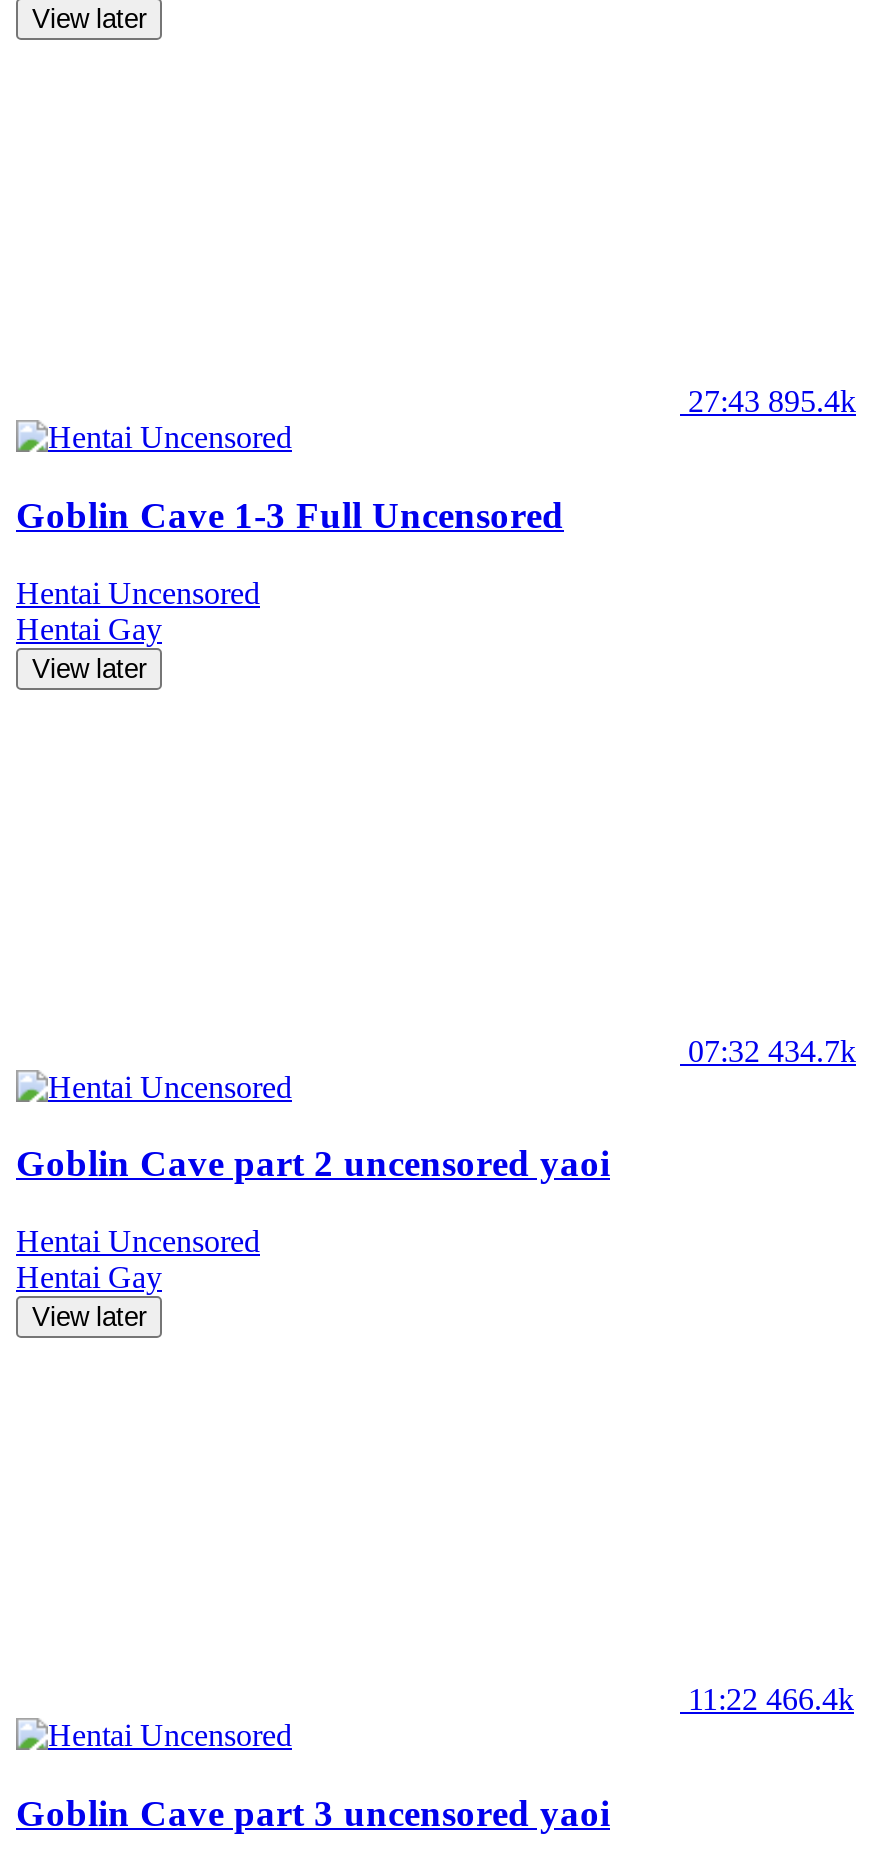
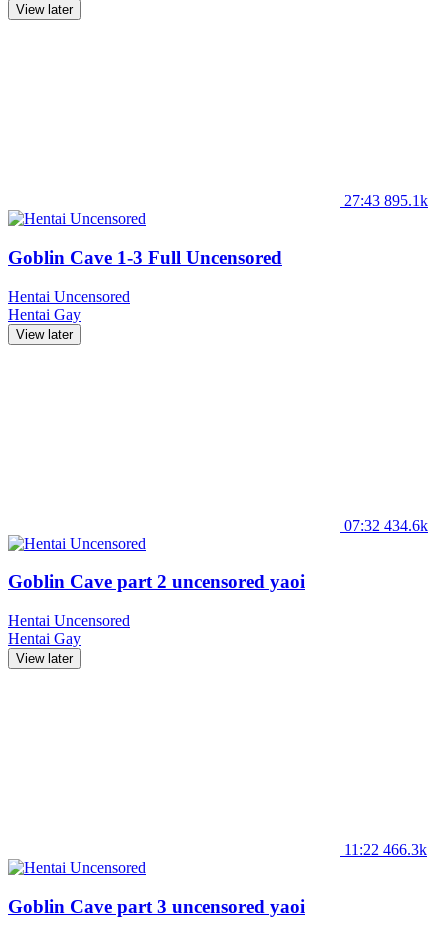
[688,384,856,418] 27:43 895.4k -> [344,192,428,209] 27:43 895.1k
[688,1033,856,1067] 07:32 434.7k -> [344,517,428,534] 07:32 434.6k
[688,1682,854,1716] 11:22 466.4k -> [344,841,427,858] 11:22 466.3k

